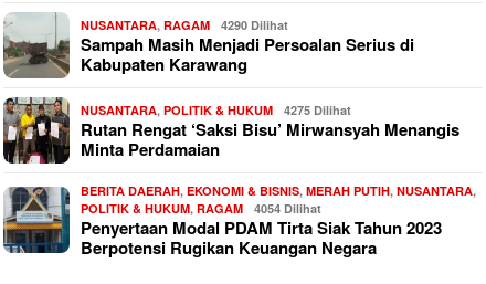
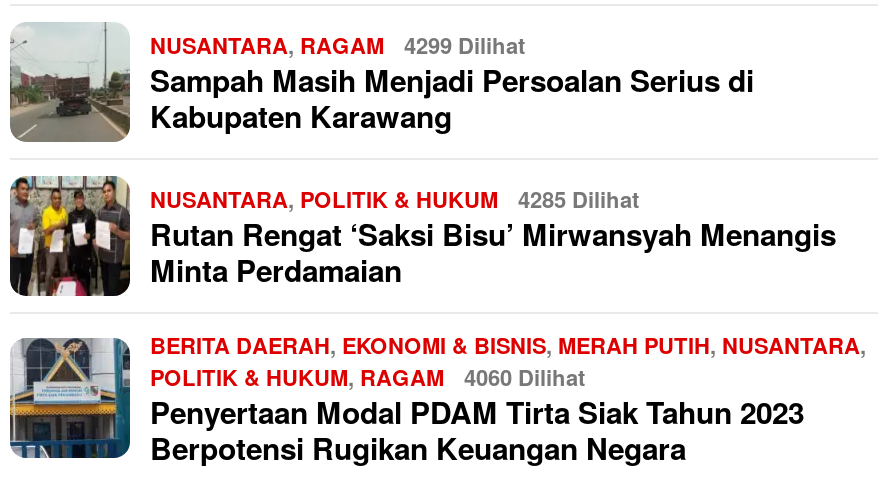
[81,16,288,33] NUSANTARA, RAGAM 4290 Dilihat -> [150,30,526,60] NUSANTARA, RAGAM 4299 Dilihat
[81,102,351,118] NUSANTARA, POLITIK & HUKUM 4275 Dilihat -> [150,184,640,214] NUSANTARA, POLITIK & HUKUM 4285 Dilihat
[81,200,321,216] POLITIK & HUKUM, RAGAM 4054 Dilihat -> [150,362,586,392] POLITIK & HUKUM, RAGAM 4060 Dilihat

